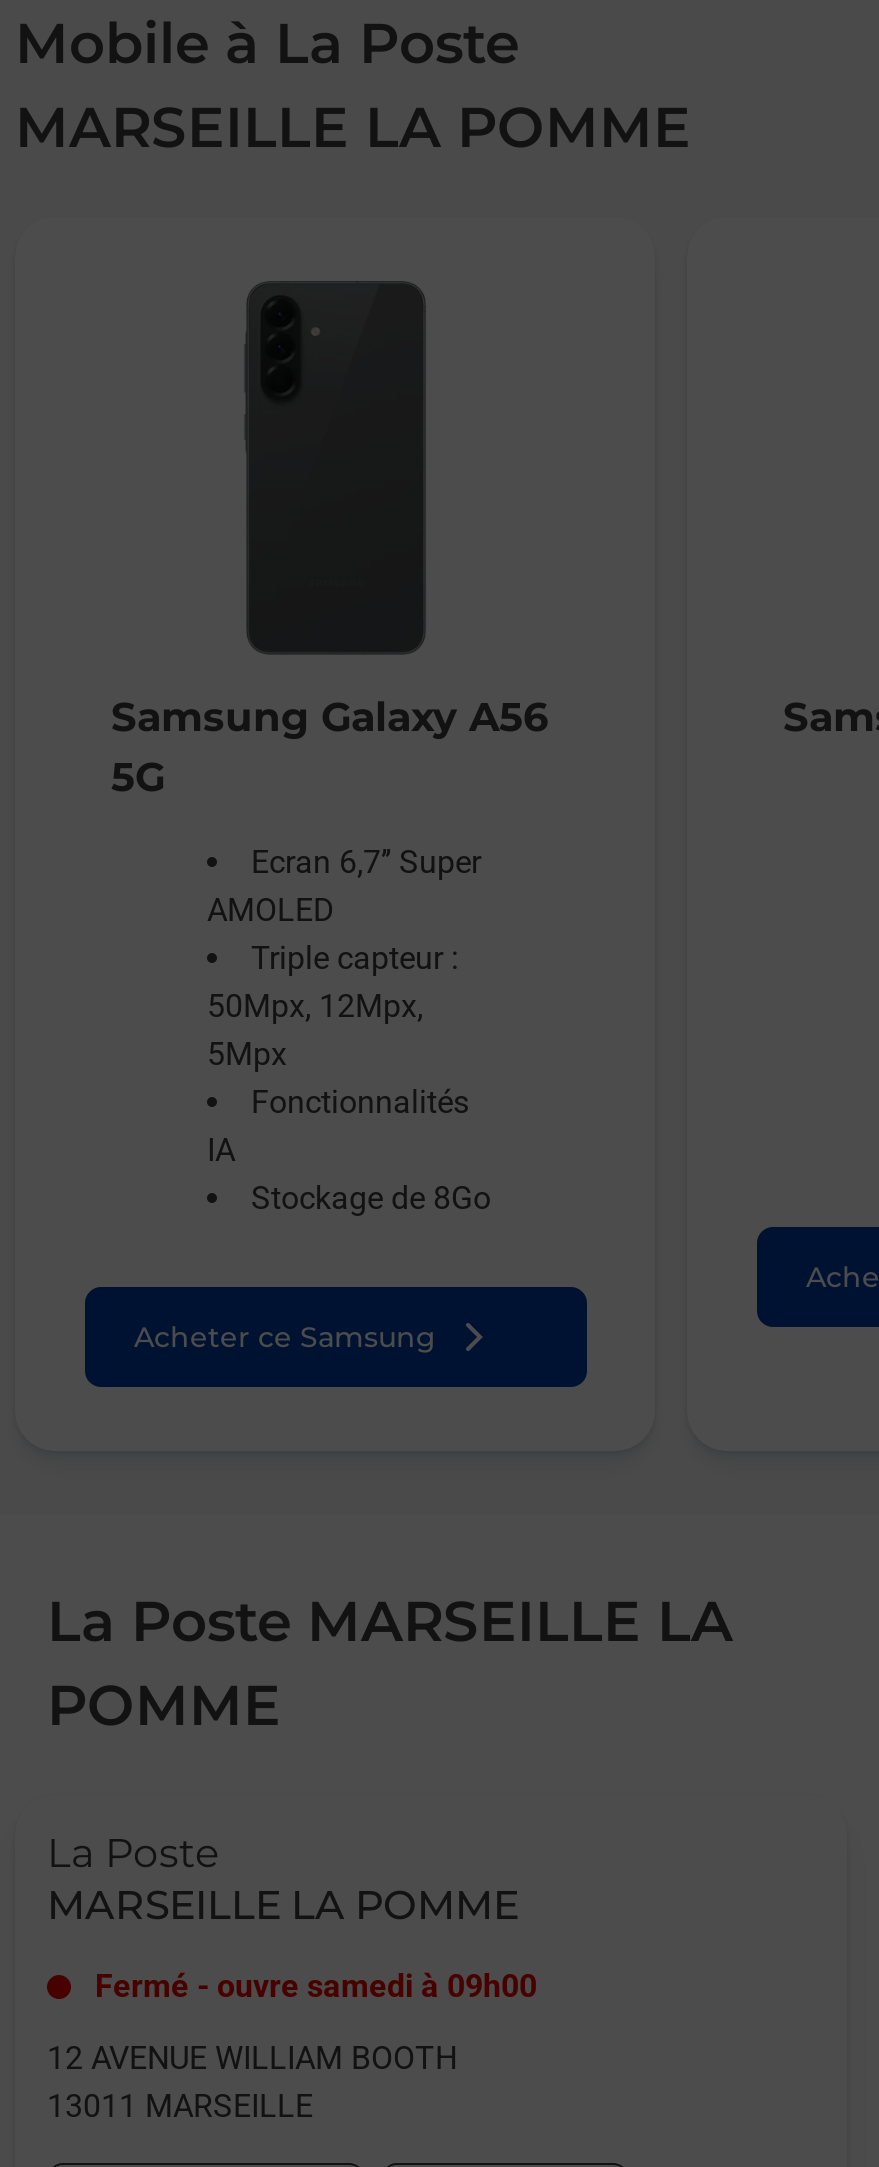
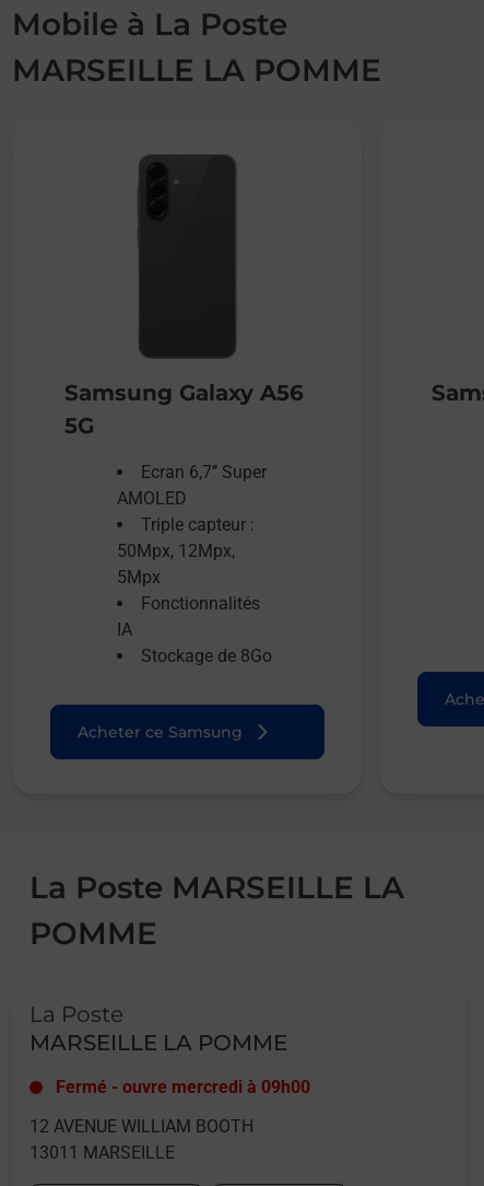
[95,1968,537,2006] Fermé - ouvre samedi à 09h00 -> [56,1077,310,1098] Fermé - ouvre mercredi à 09h00

